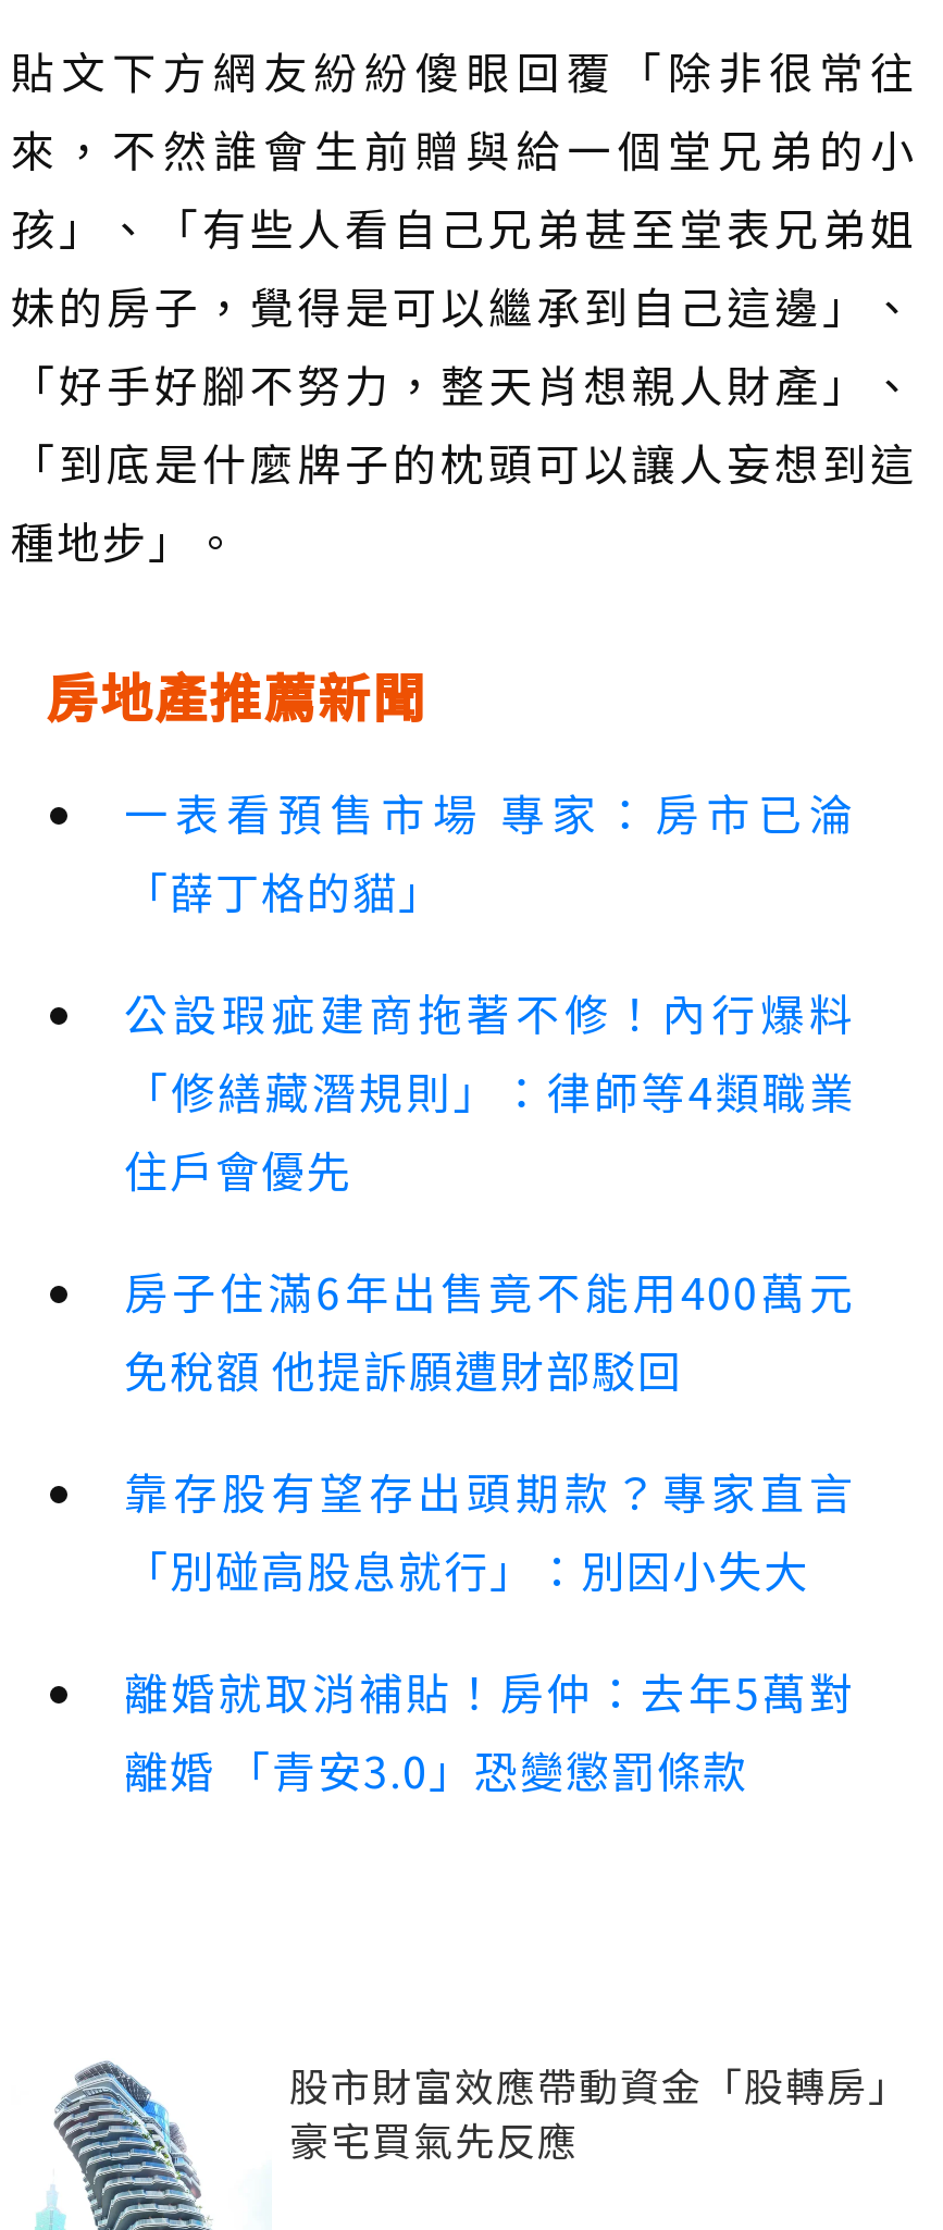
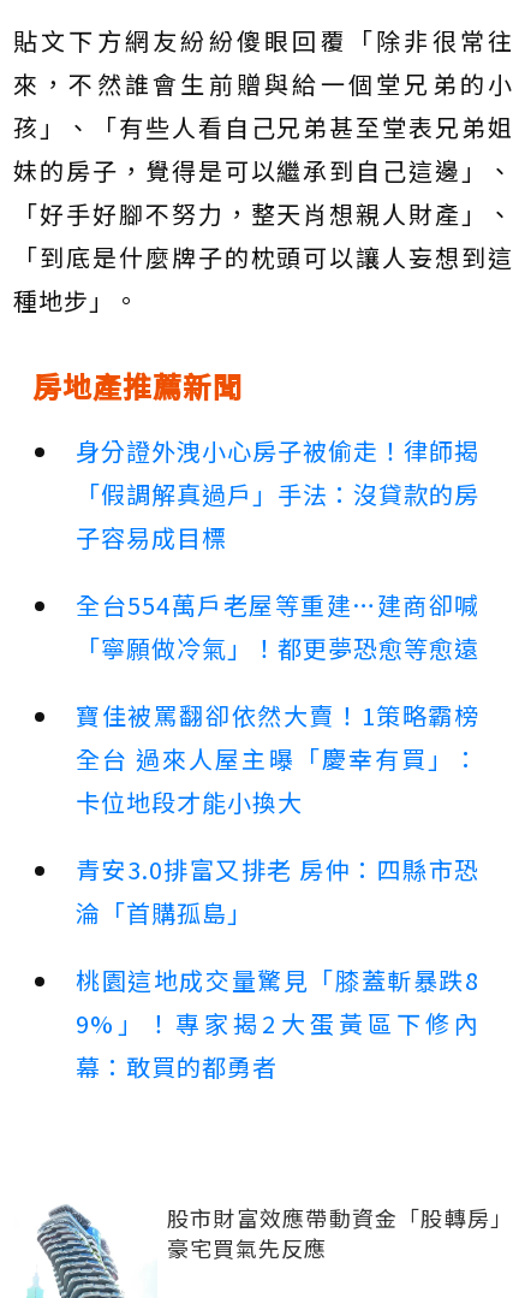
[124,780,855,922] 一表看預售市場 專家：房市已淪 | 「薛丁格的貓」 -> [76,433,479,554] 身分證外洩小心房子被偷走！律師揭 | 「假調解真過戶」手法：沒貸款的房 | 子容易成目標
[124,981,855,1200] 公設瑕疵建商拖著不修！內行爆料 | 「修繕藏潛規則」：律師等4類職業 | 住戶會優先 -> [76,587,479,665] 全台554萬戶老屋等重建…建商卻喊 | 「寧願做冷氣」！都更夢恐愈等愈遠
[124,1259,855,1400] 房子住滿6年出售竟不能用400萬元 | 免稅額 他提訴願遭財部駁回 -> [76,697,479,819] 寶佳被罵翻卻依然大賣！1策略霸榜 | 全台 過來人屋主曝「慶幸有買」： | 卡位地段才能小換大
[124,1459,855,1601] 靠存股有望存出頭期款？專家直言 | 「別碰高股息就行」：別因小失大 -> [76,851,479,930] 青安3.0排富又排老 房仲：四縣市恐 | 淪「首購孤島」
[124,1659,855,1801] 離婚就取消補貼！房仲：去年5萬對 | 離婚 「青安3.0」恐變懲罰條款 -> [76,962,479,1084] 桃園這地成交量驚見「膝蓋斬暴跌8 | 9%」！專家揭2大蛋黃區下修內 | 幕：敢買的都勇者

